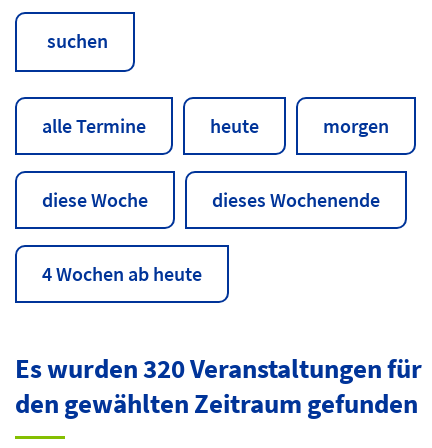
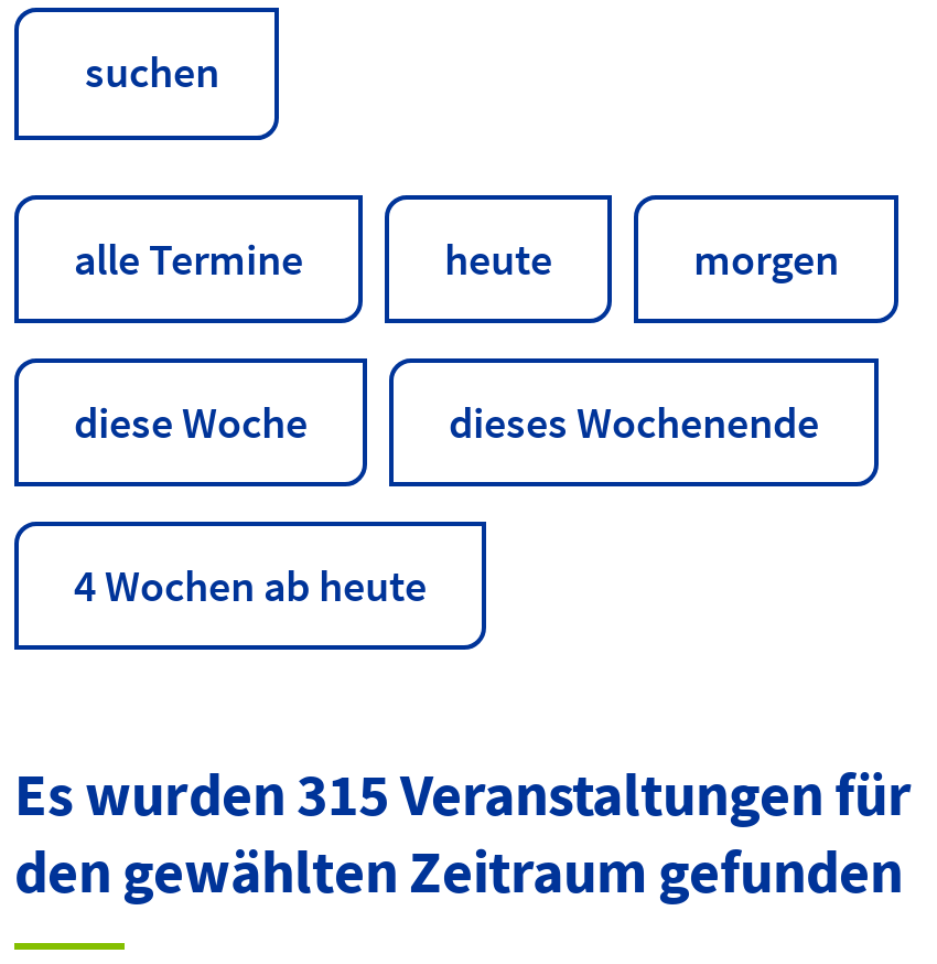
[15,351,422,385] Es wurden 320 Veranstaltungen für -> [14,756,912,831] Es wurden 315 Veranstaltungen für

